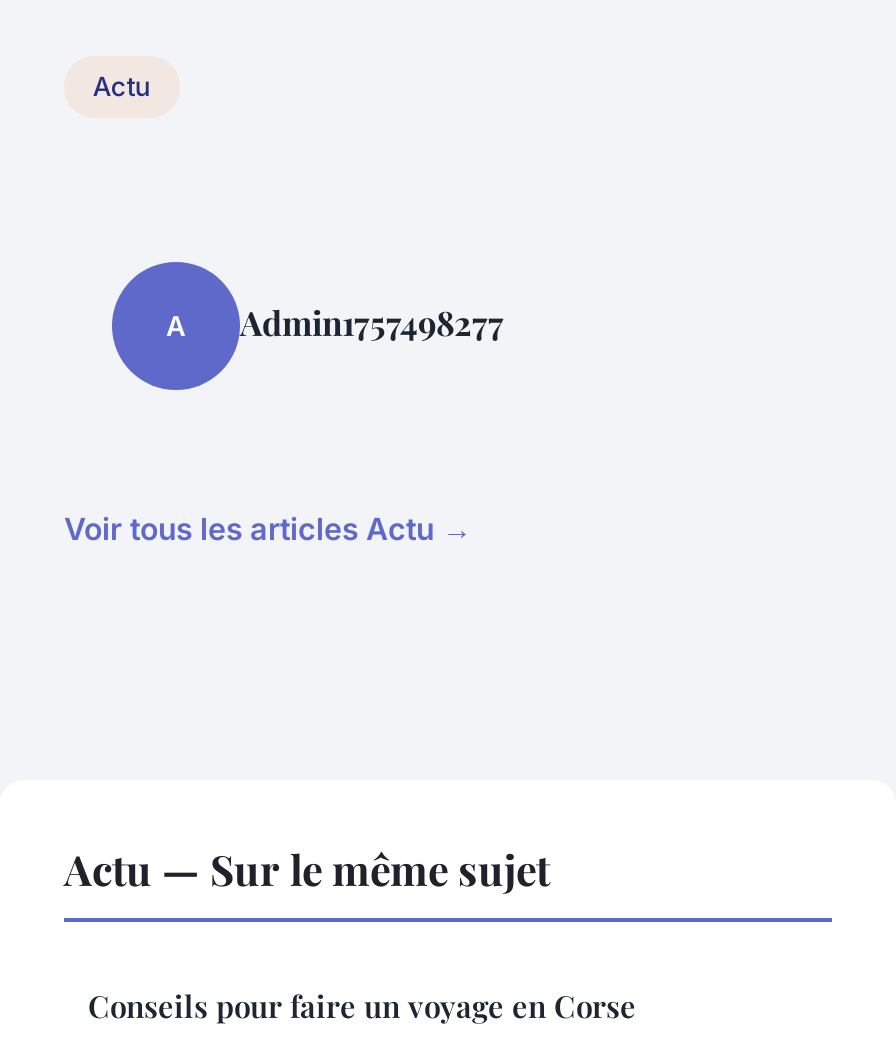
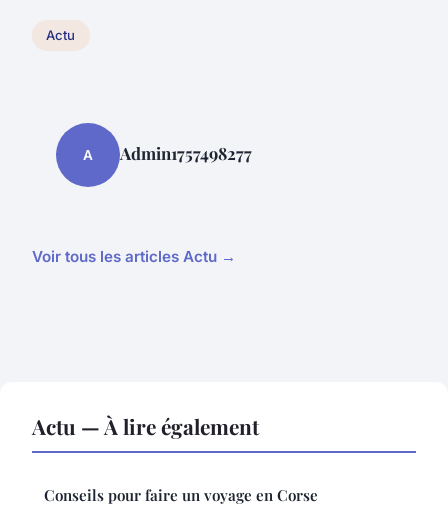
[64,840,550,896] Actu — Sur le même sujet -> [32,412,259,440] Actu — À lire également

